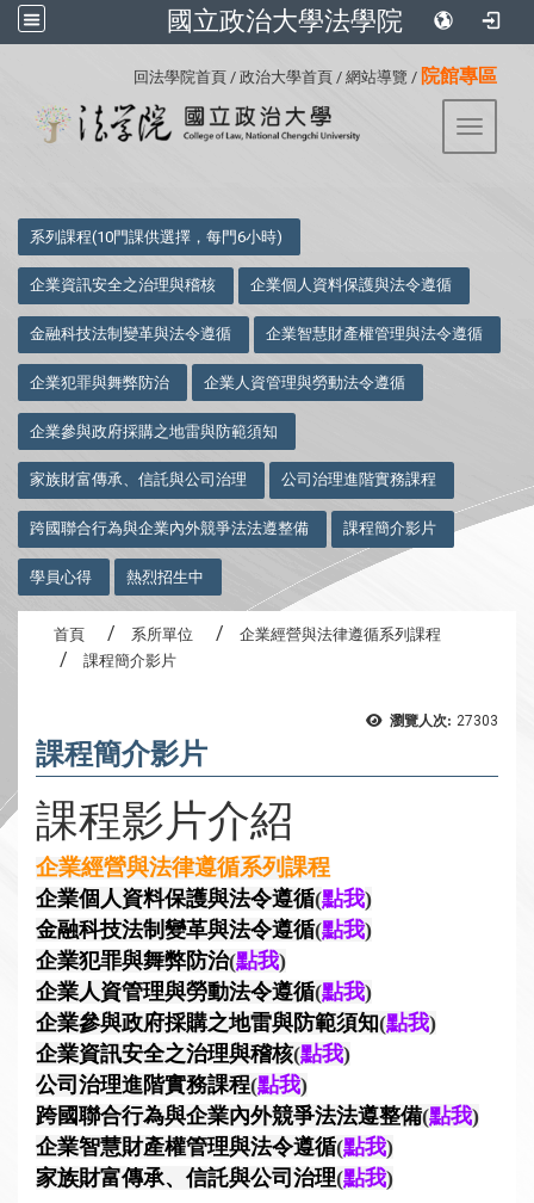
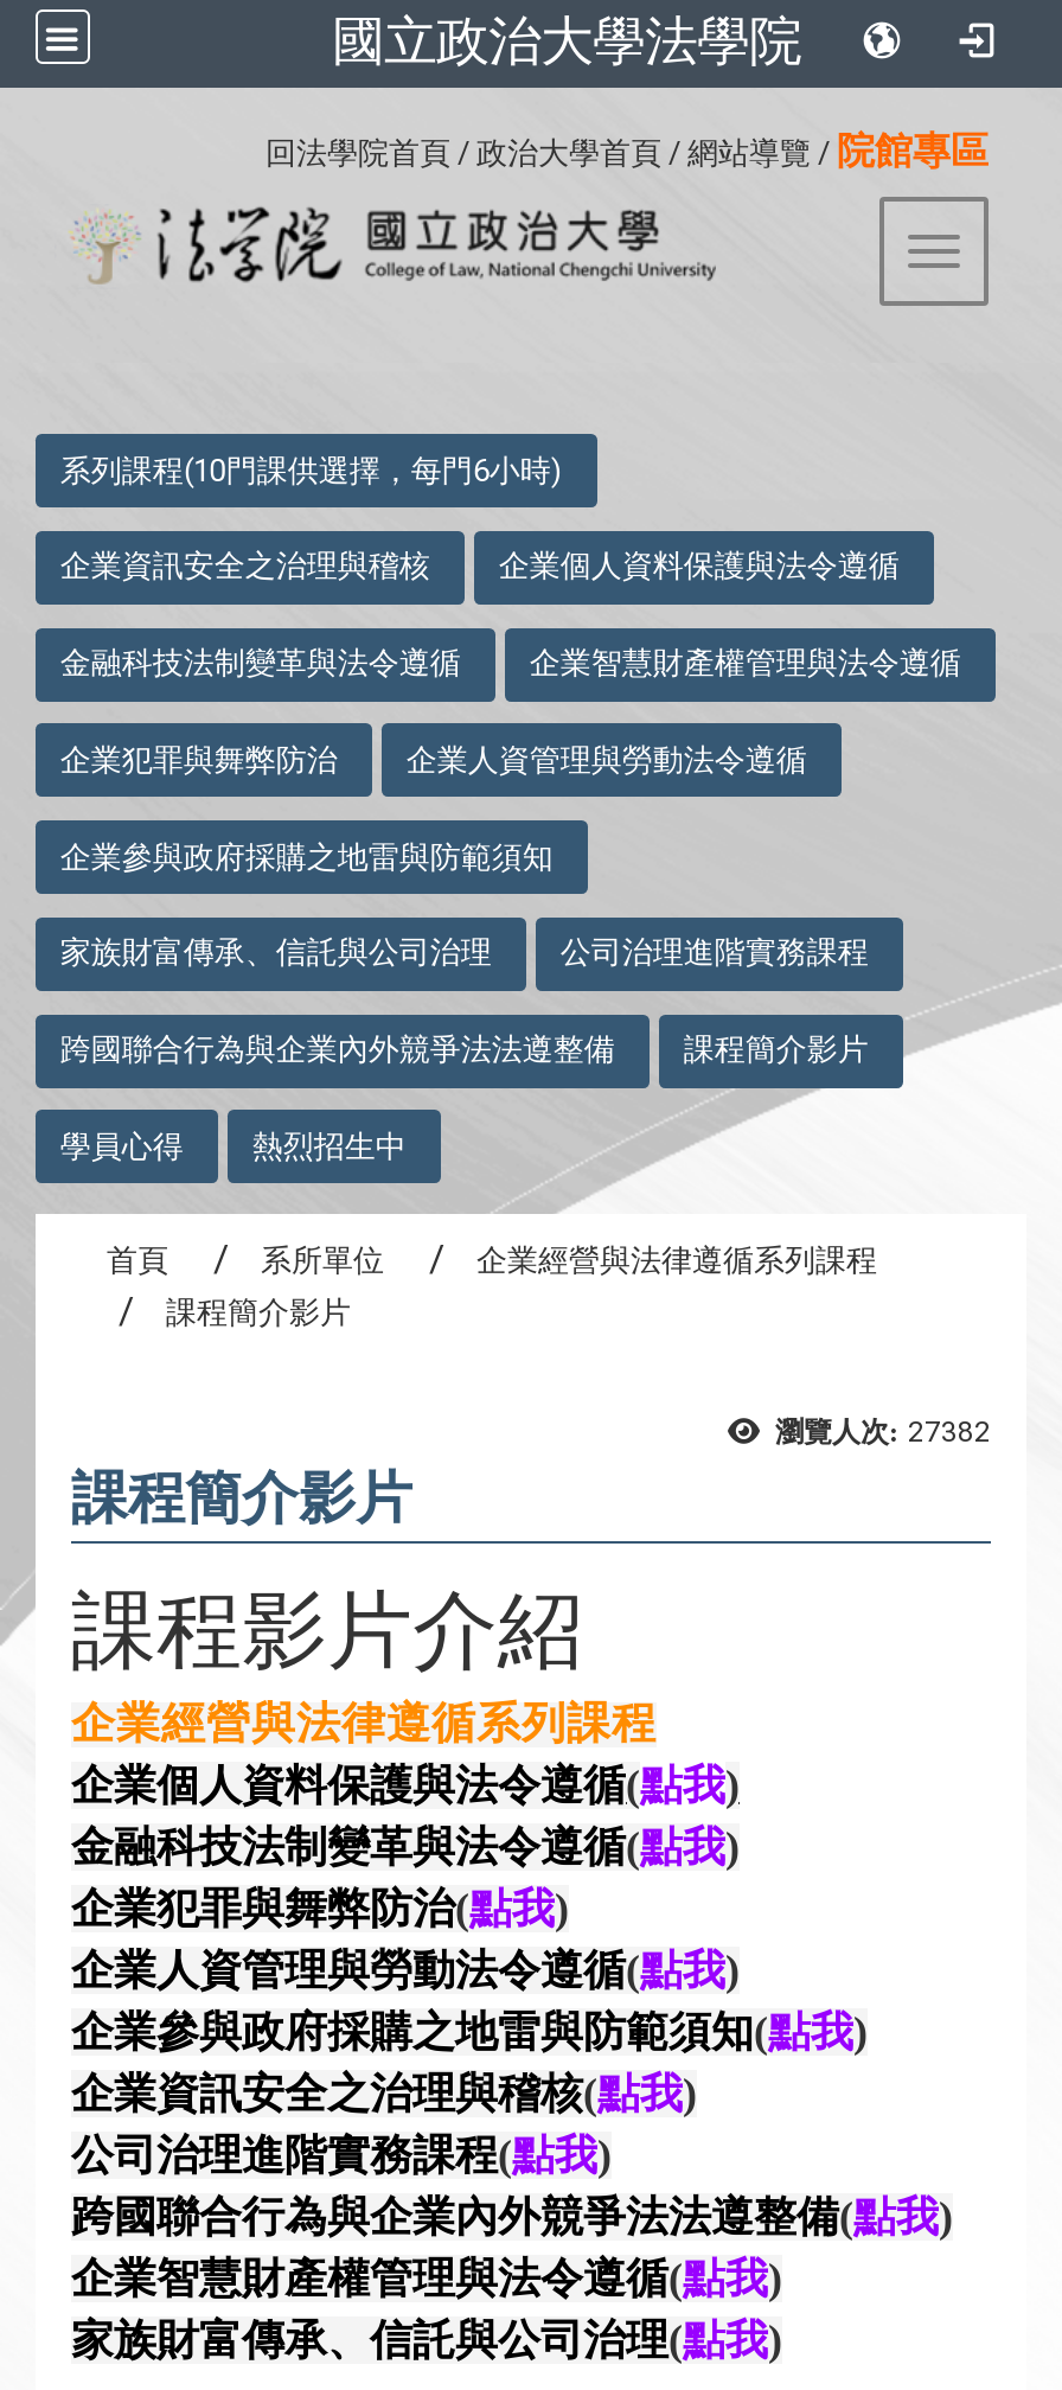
[390,713,498,729] 瀏覽人次: 27303 -> [775,1416,991,1449] 瀏覽人次: 27382

